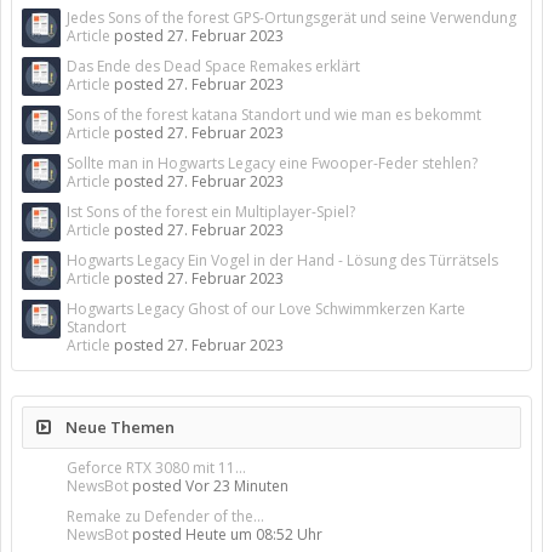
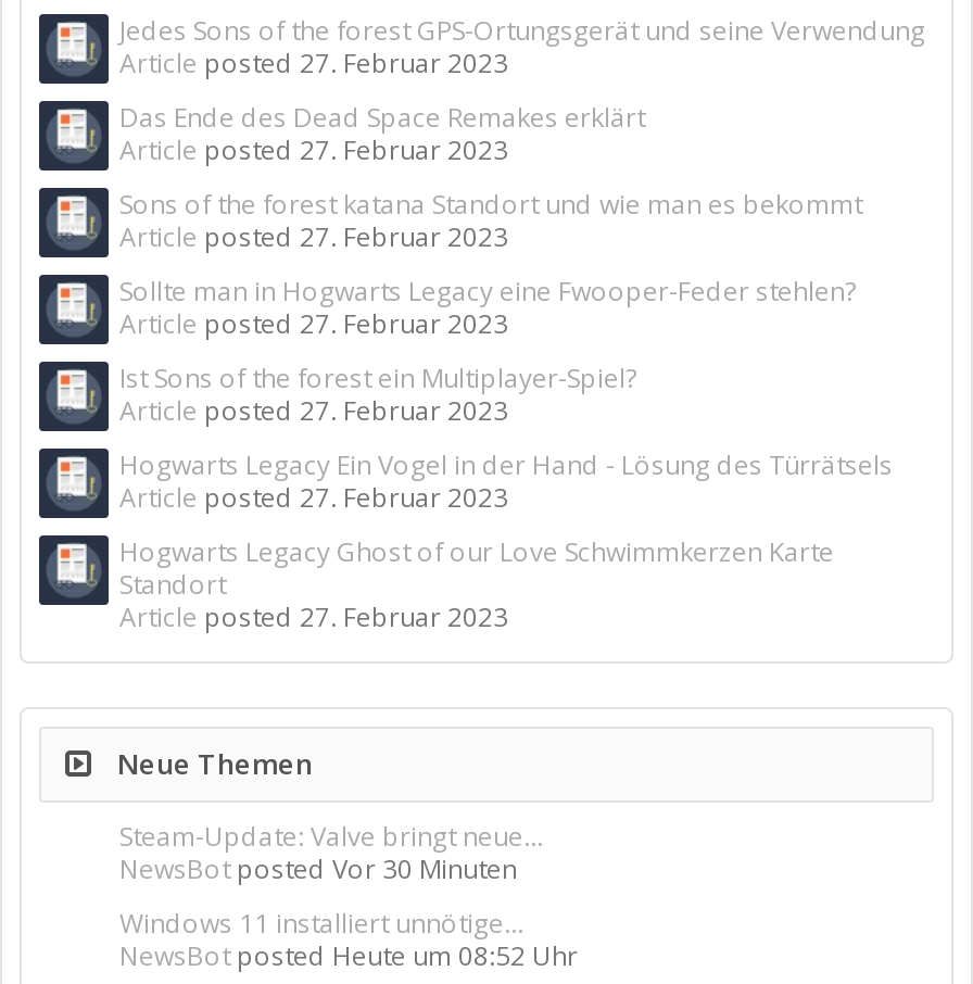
[67,457,288,496] Geforce RTX 3080 mit 11... | NewsBot posted Vor 23 Minuten -> [119,818,543,887] Steam-Update: Valve bringt neue... | NewsBot posted Vor 30 Minuten
[67,506,264,527] Remake zu Defender of the... -> [119,905,523,942] Windows 11 installiert unnötige...

